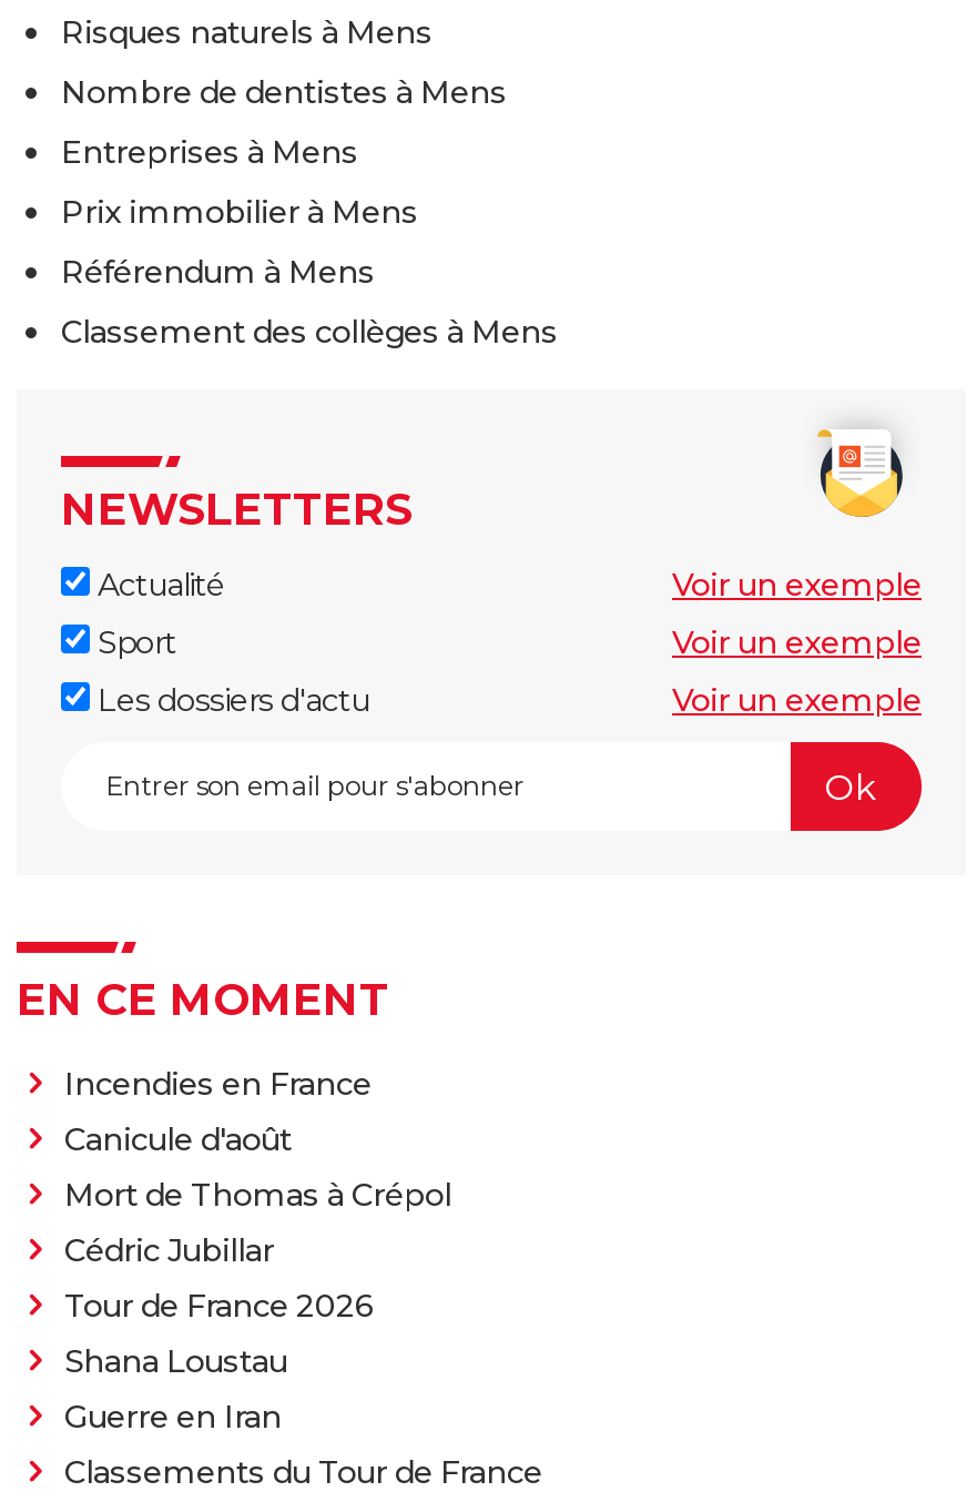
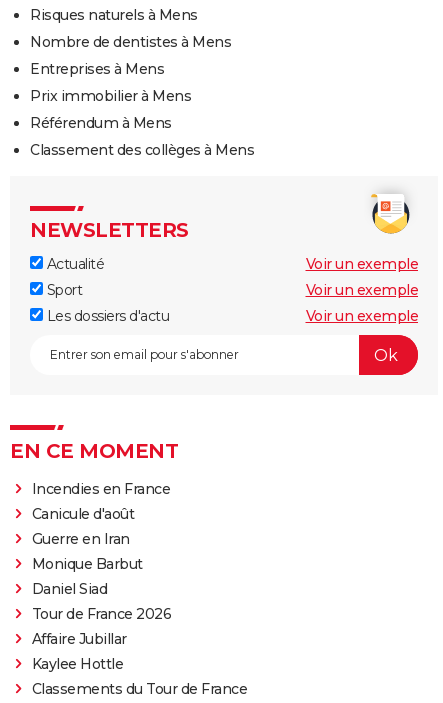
[64,1175,451,1382] Mort de Thomas à Crépol | Cédric Jubillar | Shana Loustau -> none
moved [64,1286,374,1326] -> [31,605,171,623]: Tour de France 2026
moved [64,1397,282,1437] -> [31,530,129,548]: Guerre en Iran
none -> [31,555,142,673] Monique Barbut | Daniel Siad | Affaire Jubillar | Kaylee Hottle

